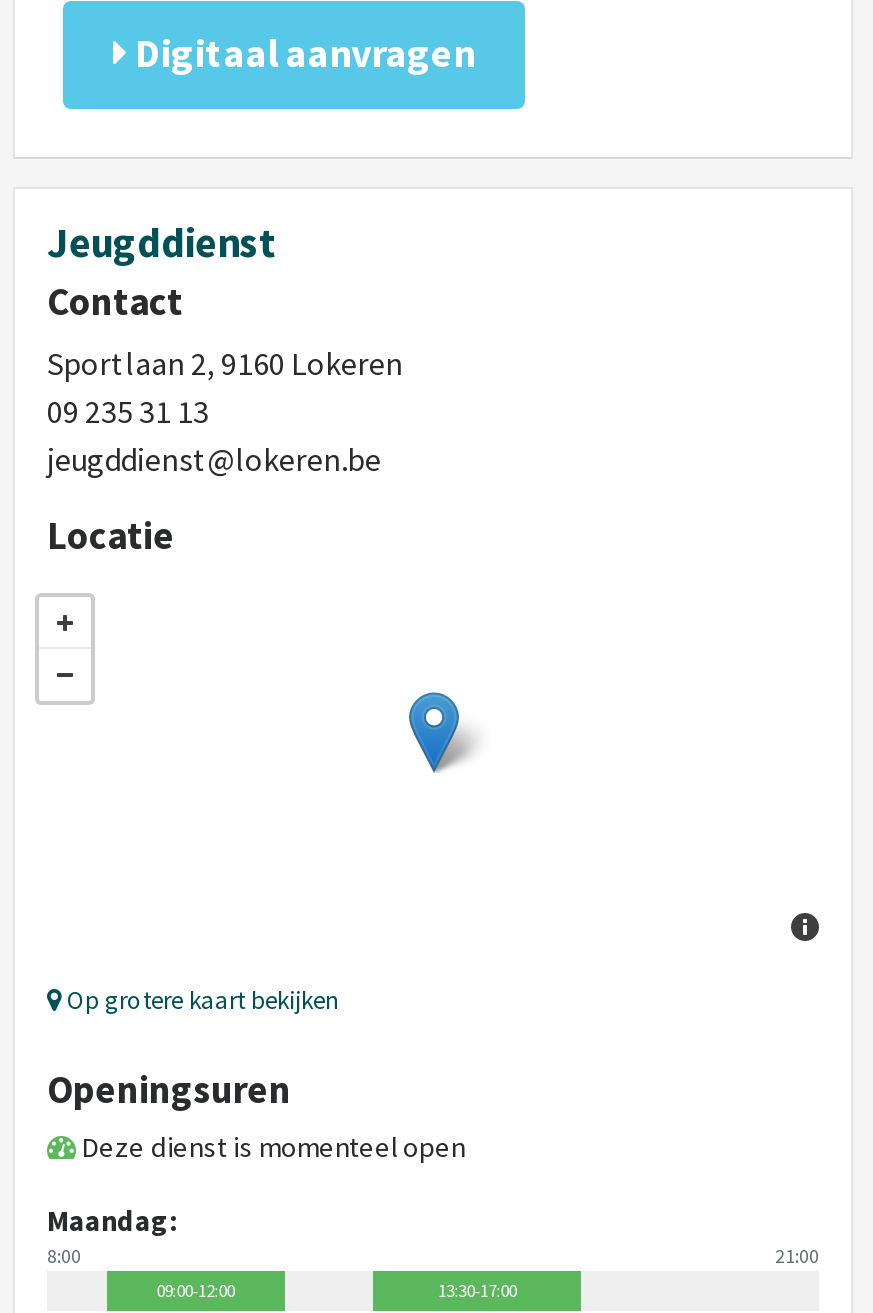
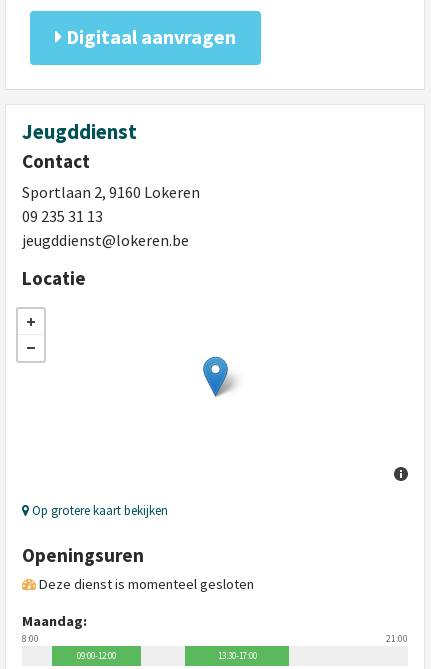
[75,1129,465,1165] Deze dienst is momenteel open -> [36,575,254,593] Deze dienst is momenteel gesloten

